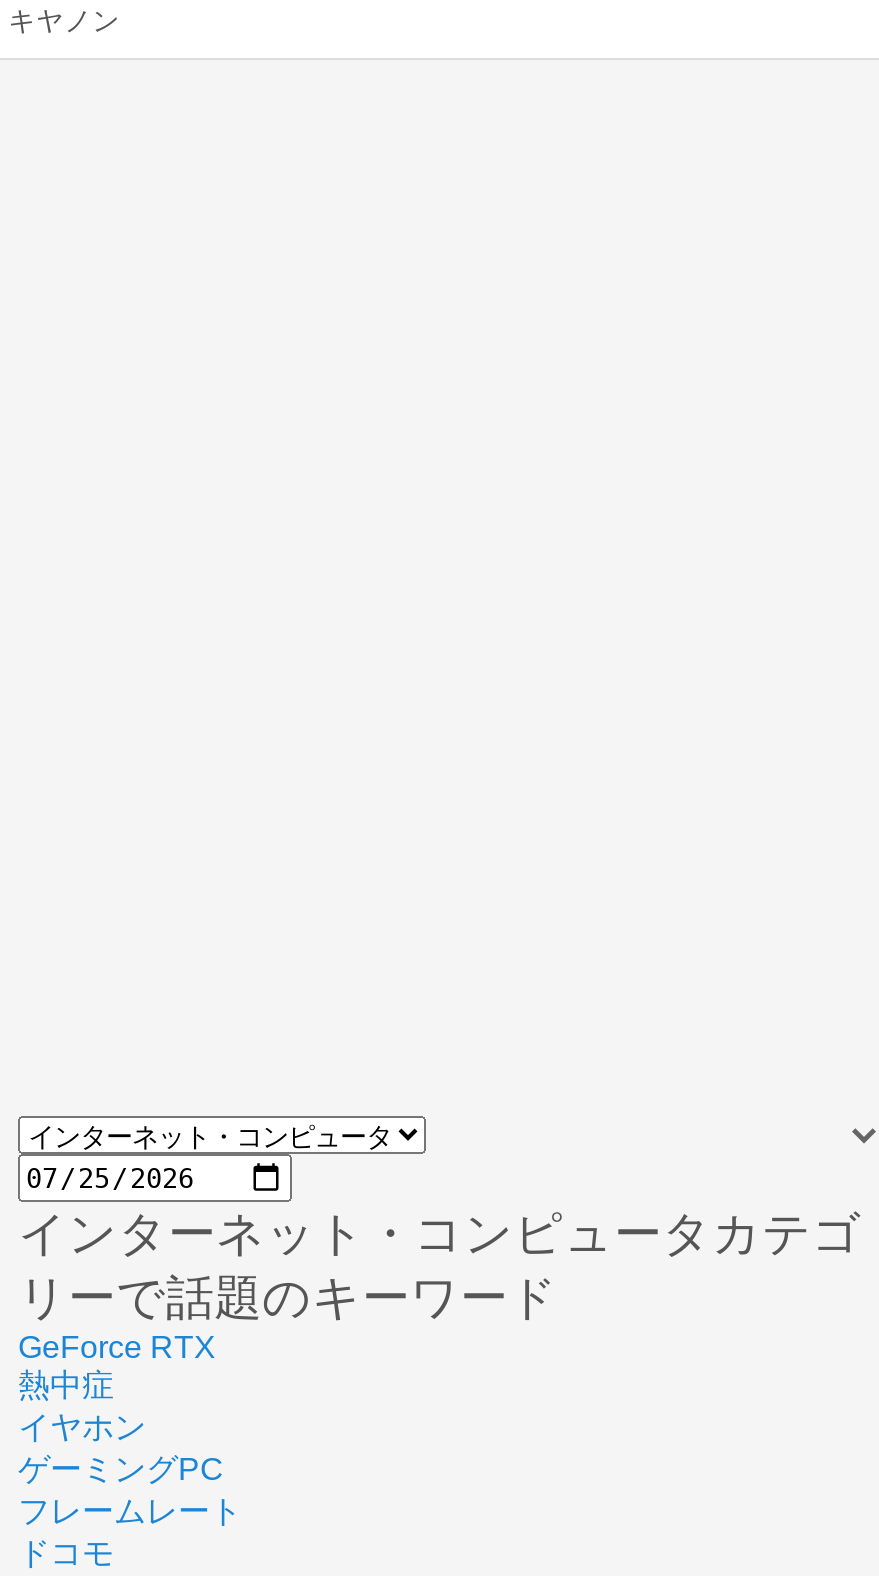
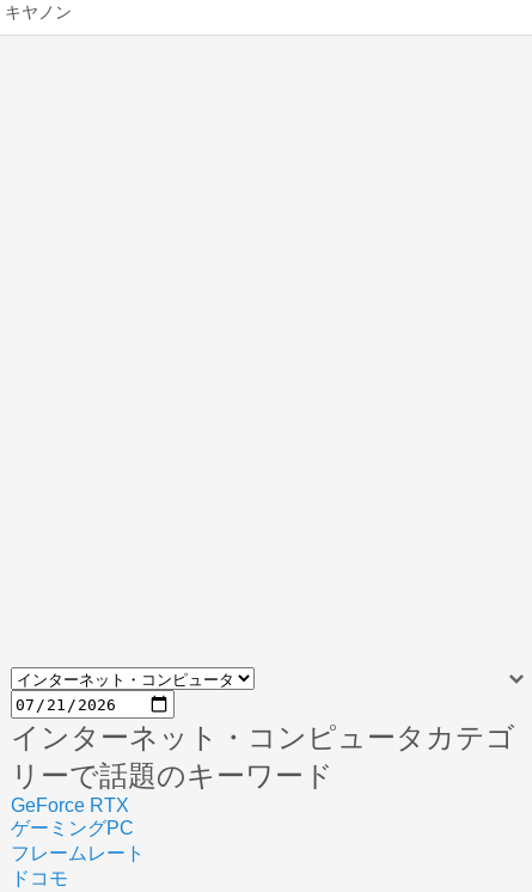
[18,1369,146,1445] 熱中症 | イヤホン -> none

